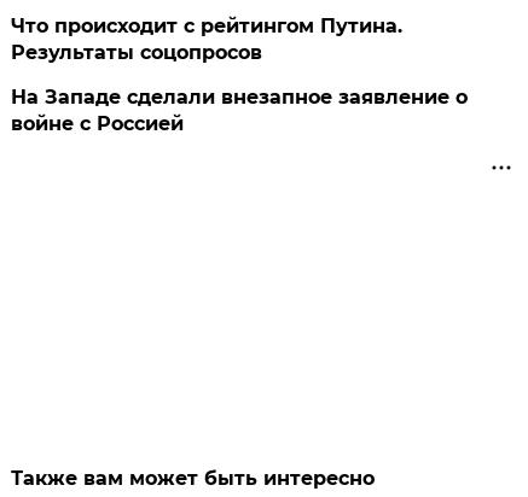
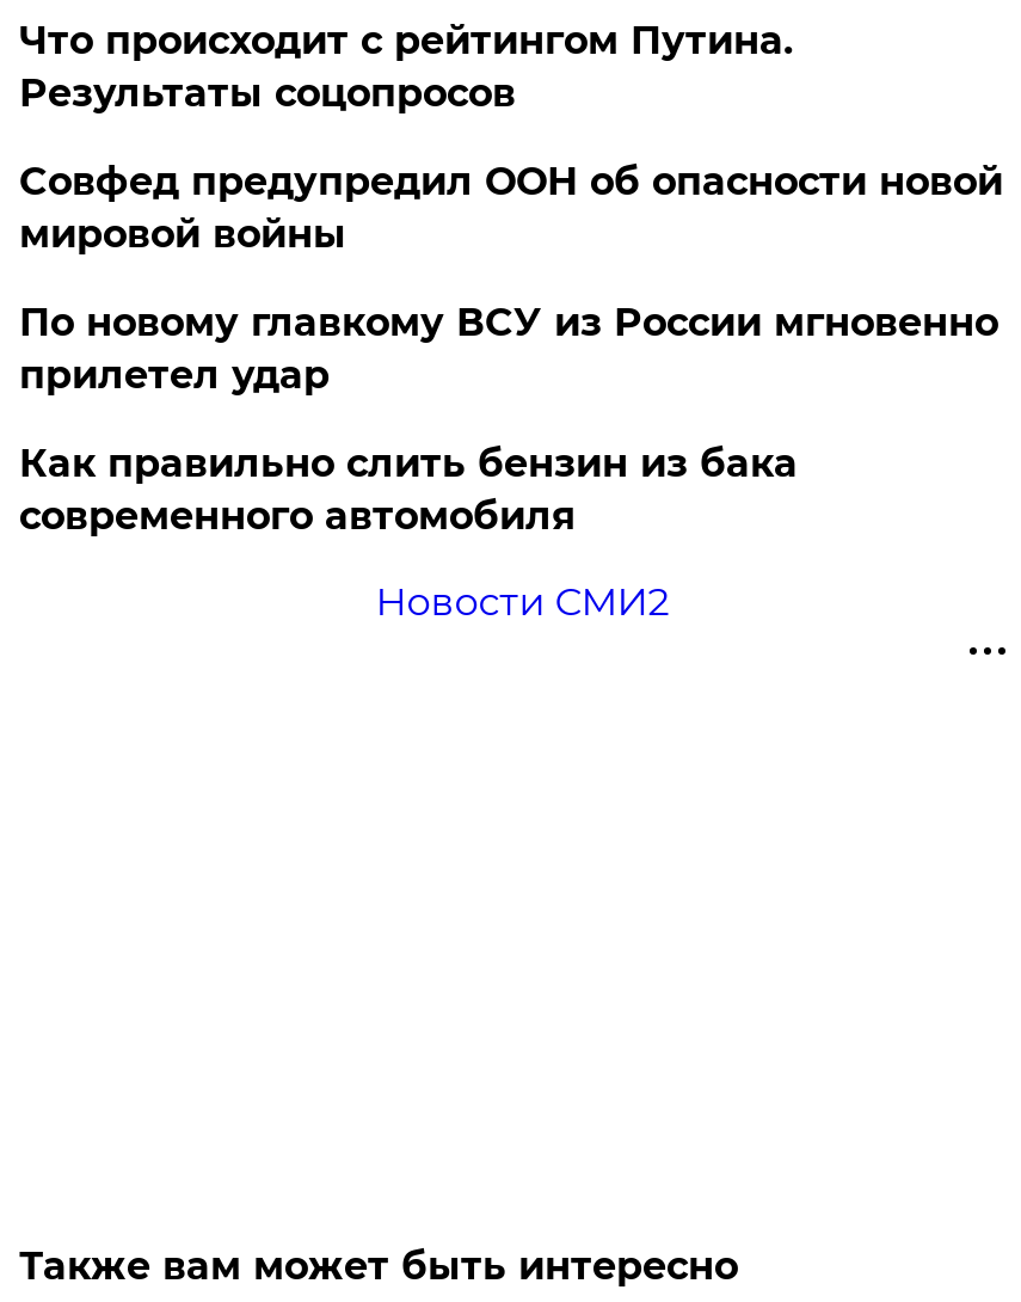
[11,85,468,135] На Западе сделали внезапное заявление о | войне с Россией -> [19,159,1003,625] Совфед предупредил ООН об опасности новой | мировой войны | По новому главкому ВСУ из России мгновенно | прилетел удар | Как правильно слить бензин из бака | современного автомобиля | Новости СМИ2

